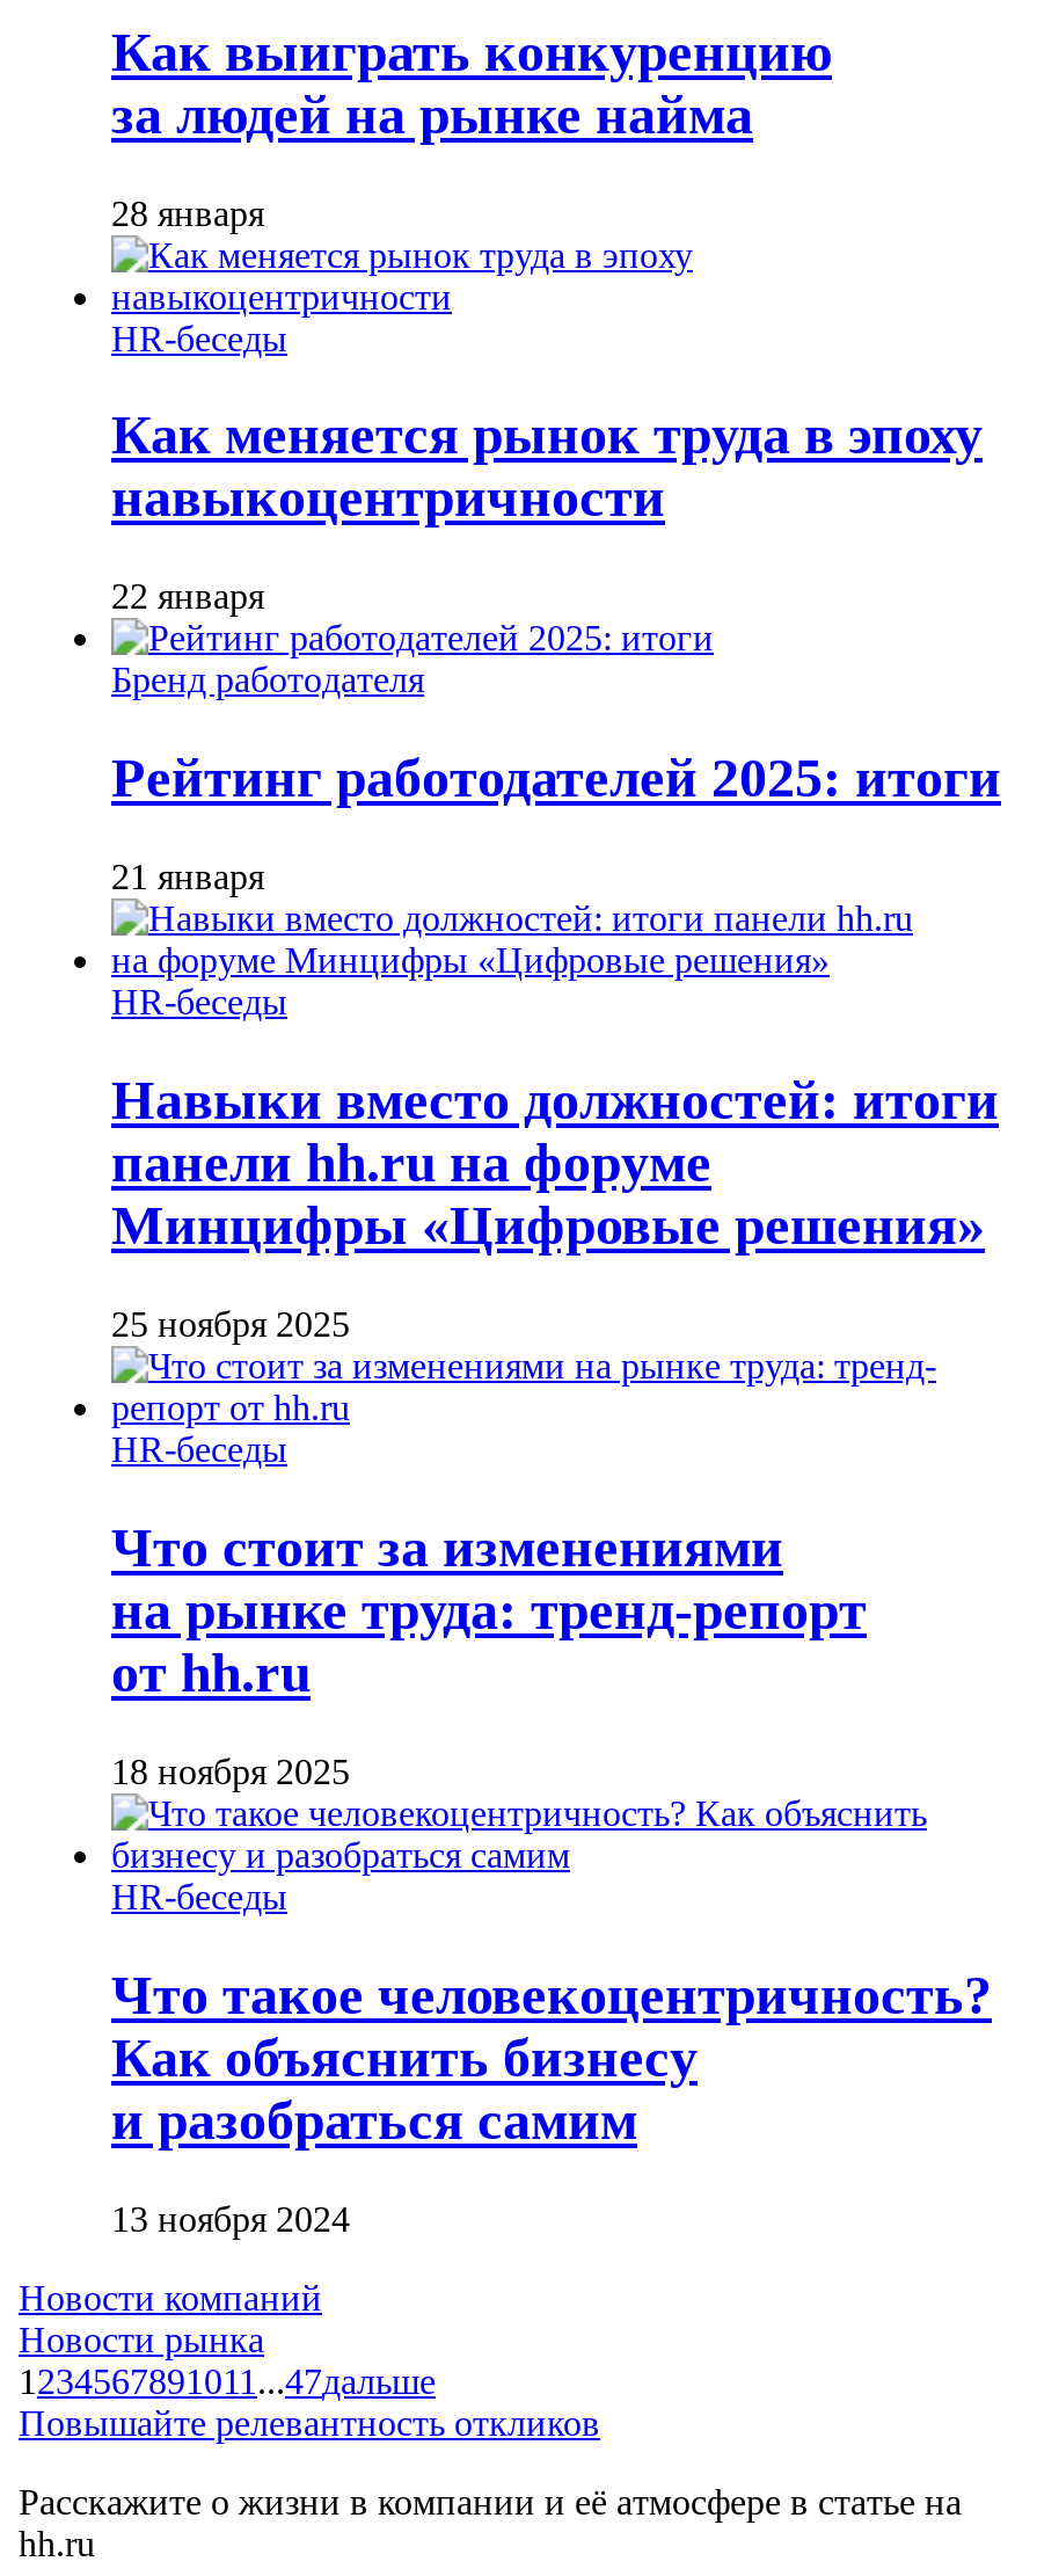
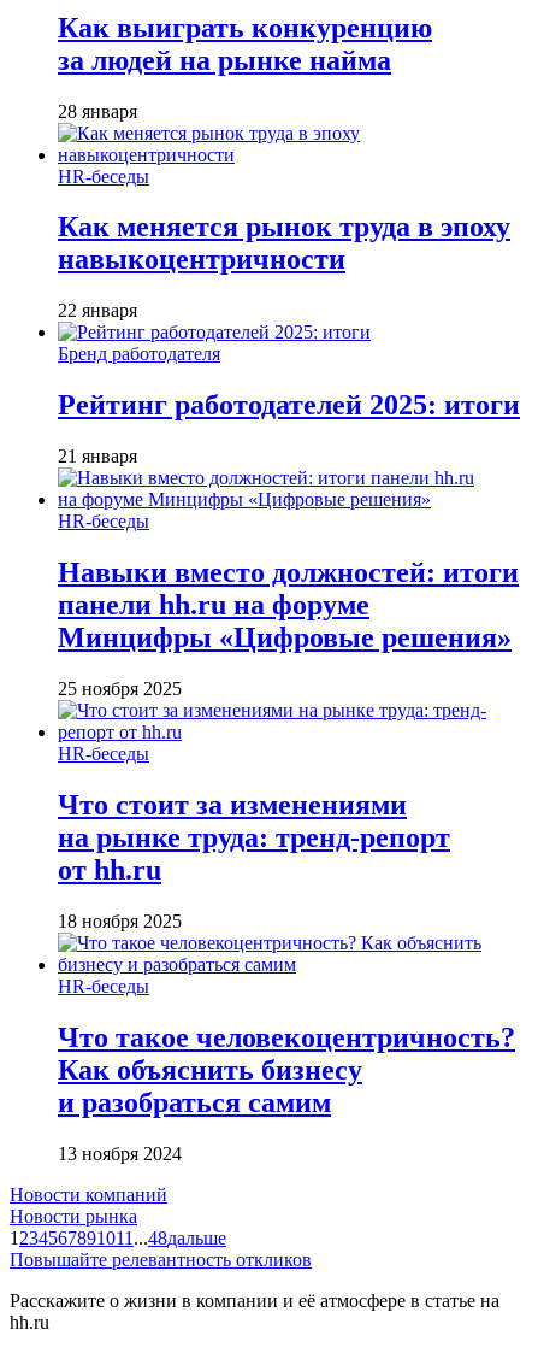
[19,2361,436,2400] 1 234567891011...47дальше -> [10,1227,226,1248] 1 234567891011...48дальше

